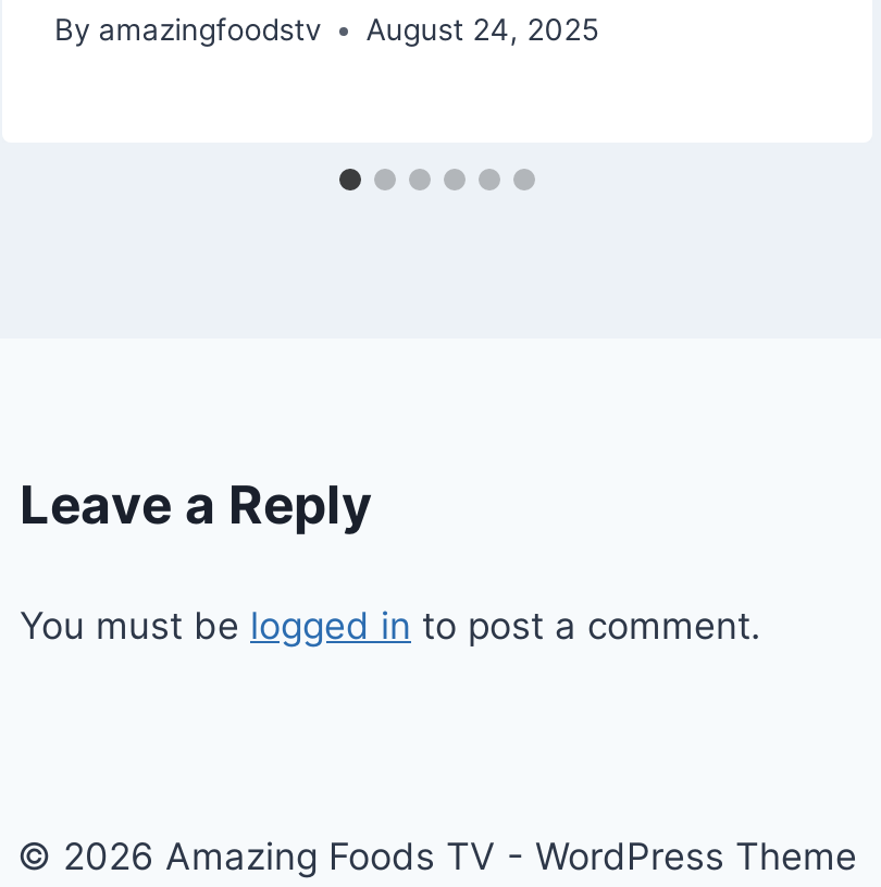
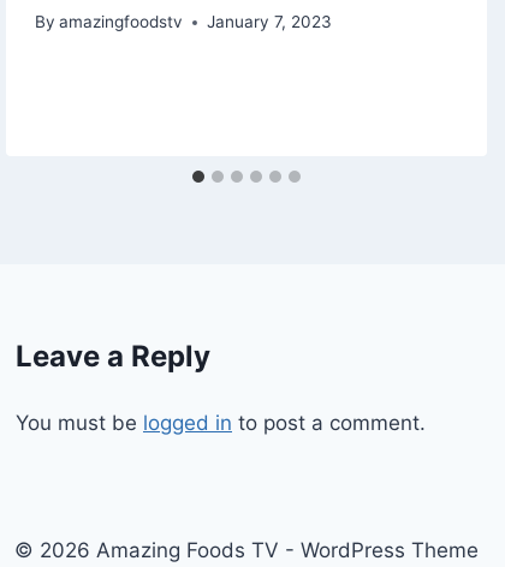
[54,13,599,48] By amazingfoodstv August 24, 2025 -> [35,12,332,32] By amazingfoodstv January 7, 2023

